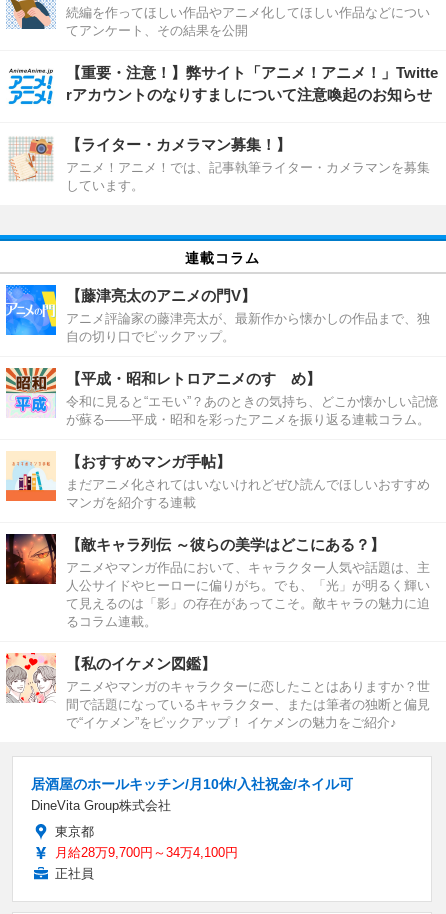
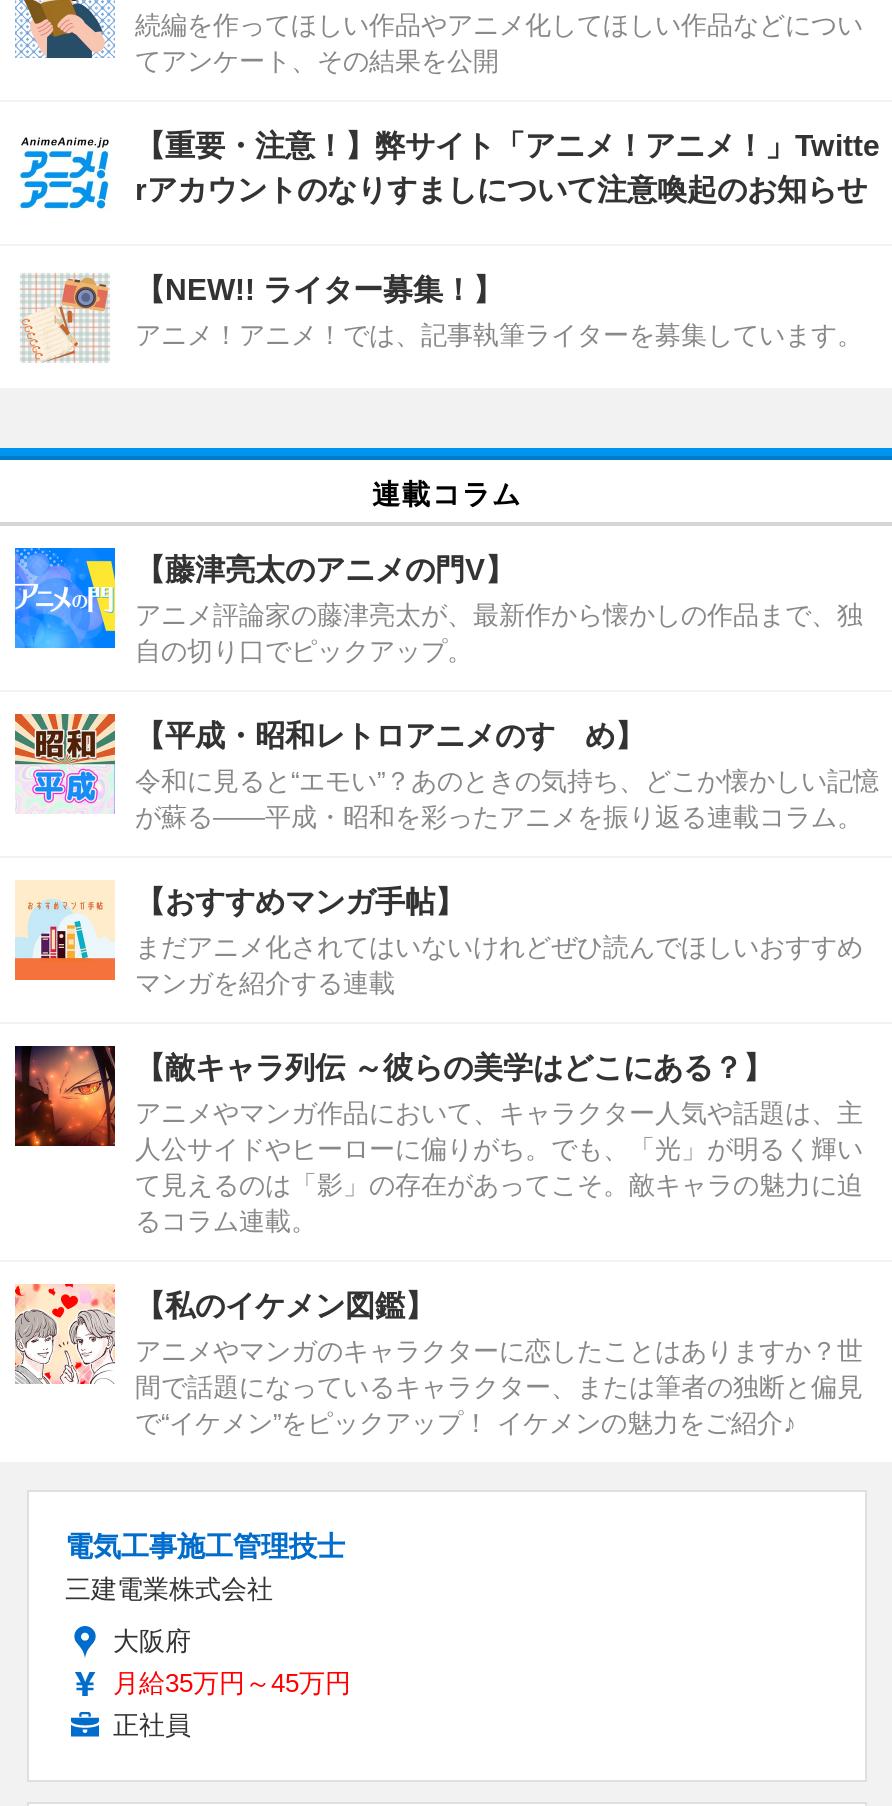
[66,136,430,193] 【ライター・カメラマン募集！】 | アニメ！アニメ！では、記事執筆ライター・カメラマンを募集 | しています。 -> [135,272,863,350] 【NEW!! ライター募集！】 | アニメ！アニメ！では、記事執筆ライターを募集しています。
[31,776,353,813] 居酒屋のホールキッチン/月10休/入社祝金/ネイル可 | DineVita Group株式会社 -> [65,1530,345,1604] 電気工事施工管理技士 | 三建電業株式会社
[55,824,238,860] 東京都 | 月給28万9,700円～34万4,100円 -> [113,1626,351,1698] 大阪府 | 月給35万円～45万円

